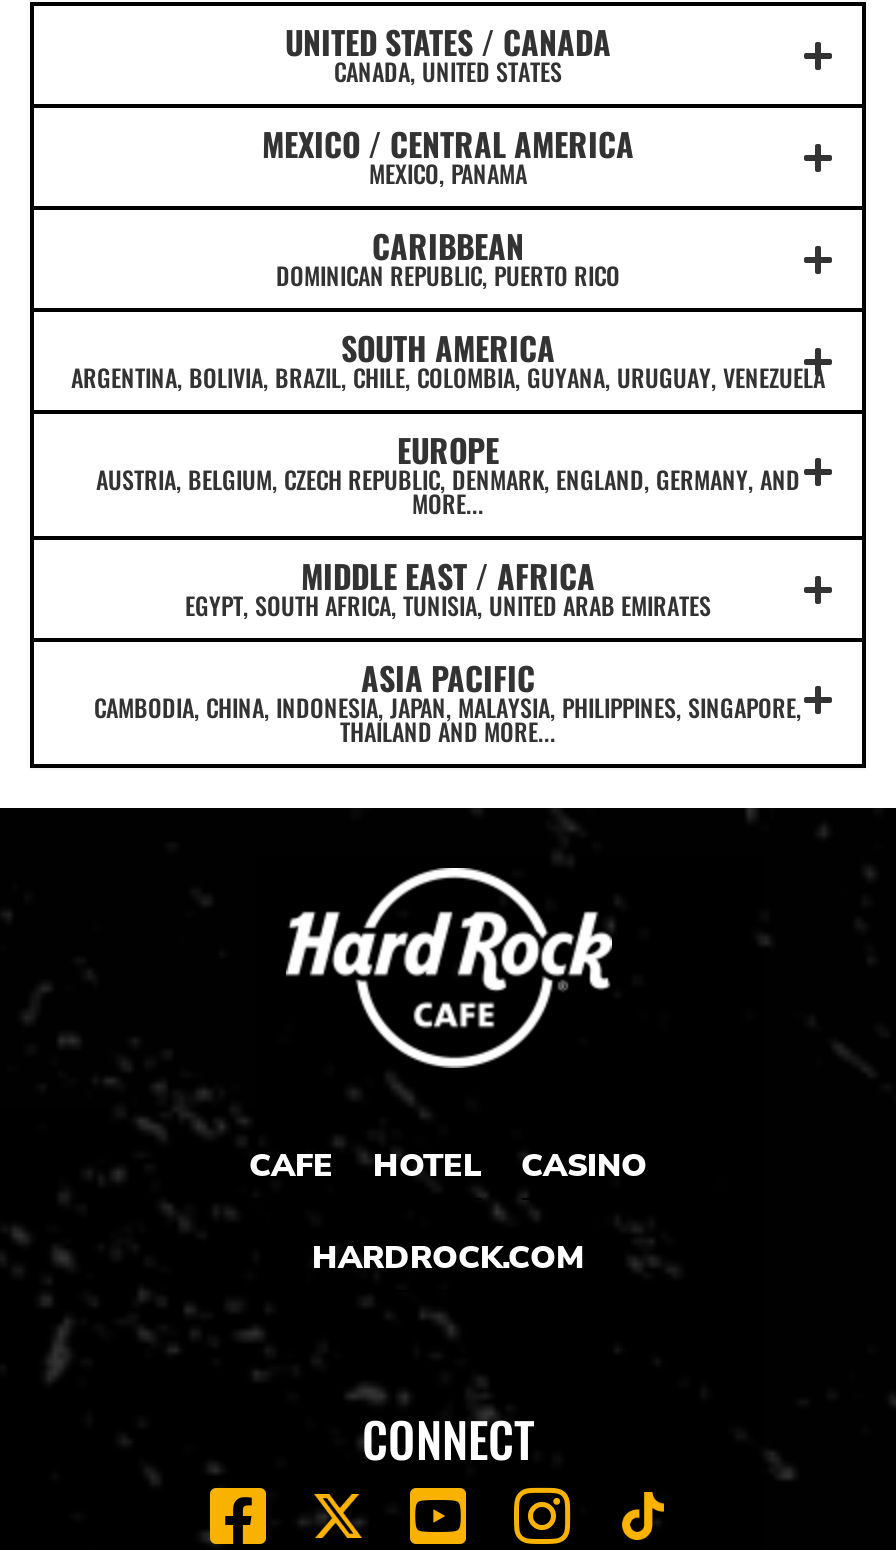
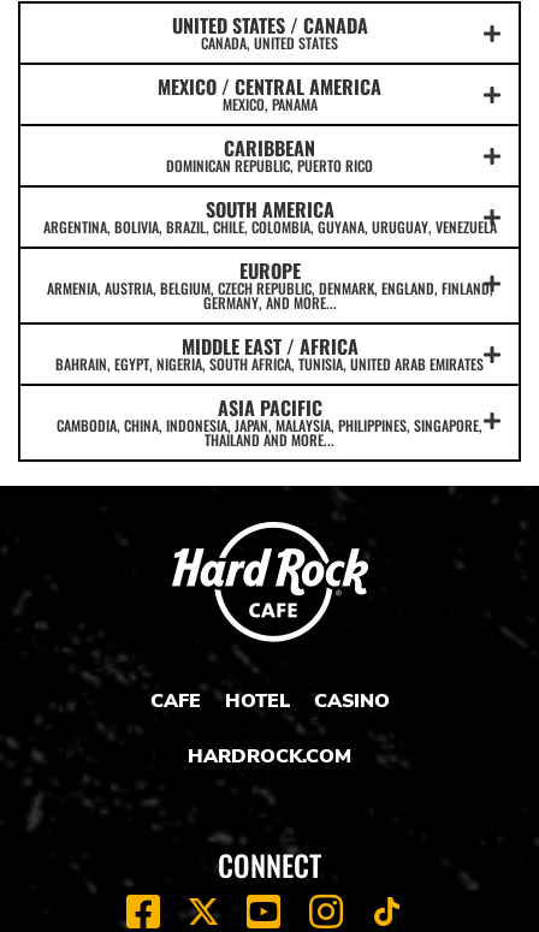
[96,462,800,520] AUSTRIA, BELGIUM, CZECH REPUBLIC, DENMARK, ENGLAND, GERMANY, AND | MORE... -> [46,278,493,313] ARMENIA, AUSTRIA, BELGIUM, CZECH REPUBLIC, DENMARK, ENGLAND, FINLAND, | GERMANY, AND MORE...
[185,588,711,622] EGYPT, SOUTH AFRICA, TUNISIA, UNITED ARAB EMIRATES -> [55,354,484,374] BAHRAIN, EGYPT, NIGERIA, SOUTH AFRICA, TUNISIA, UNITED ARAB EMIRATES

